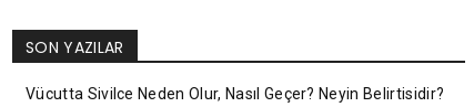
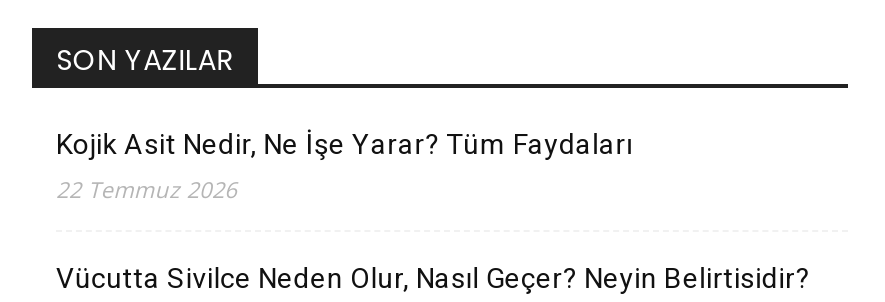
none -> [56,128,633,204] Kojik Asit Nedir, Ne İşe Yarar? Tüm Faydaları | 22 Temmuz 2026

